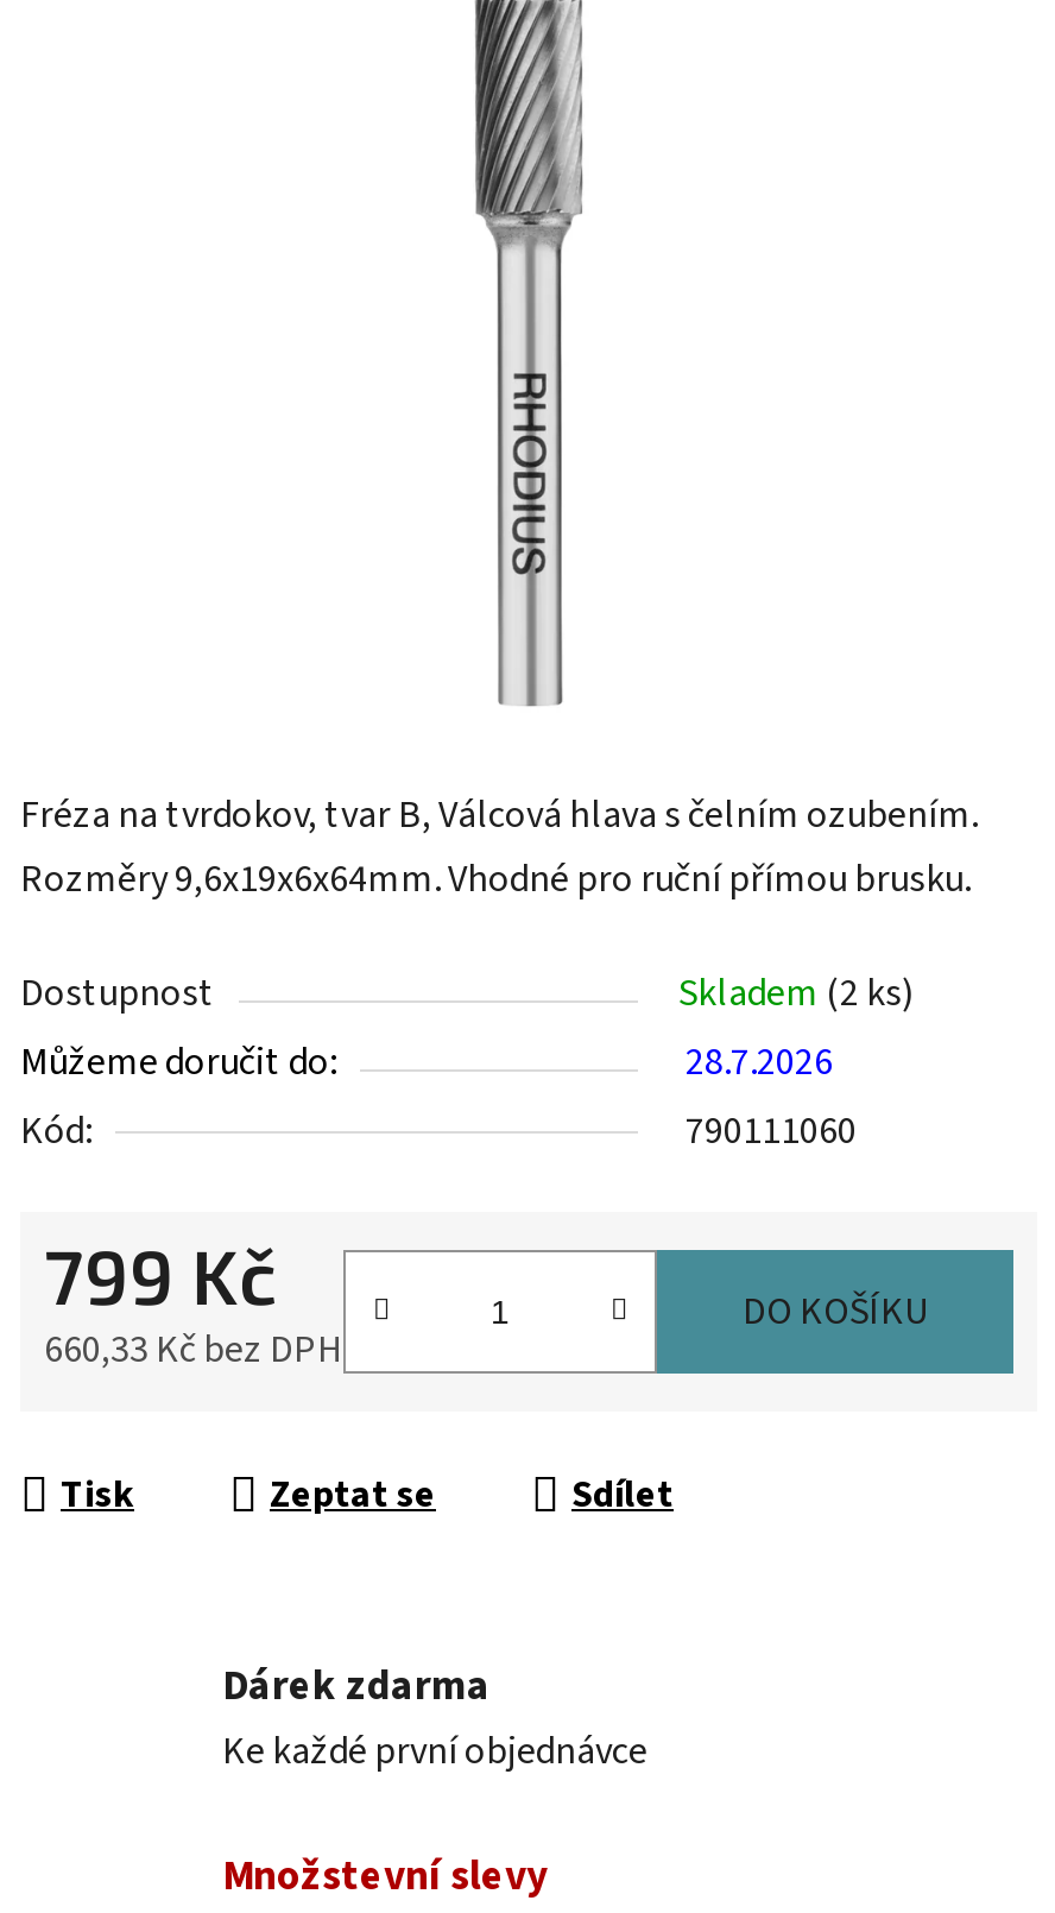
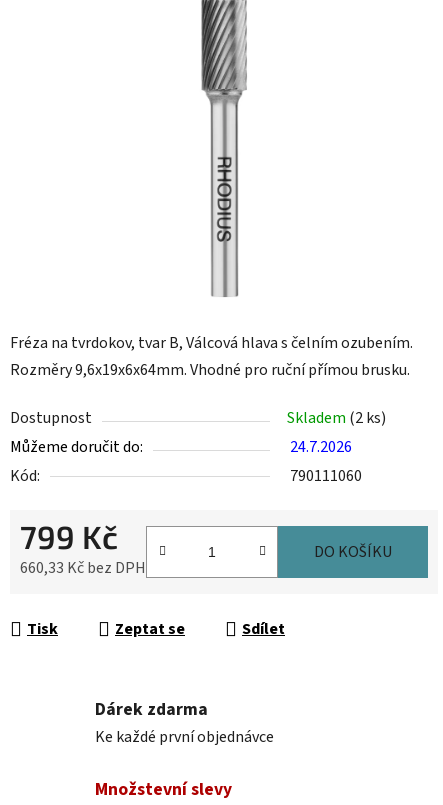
[686,1036,833,1089] 28.7.2026 -> [290,436,352,458] 24.7.2026

